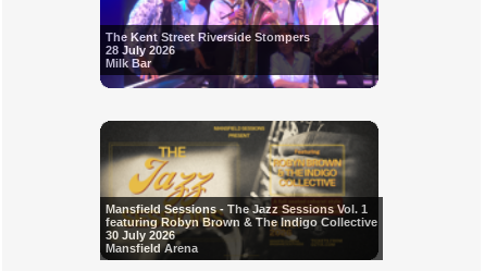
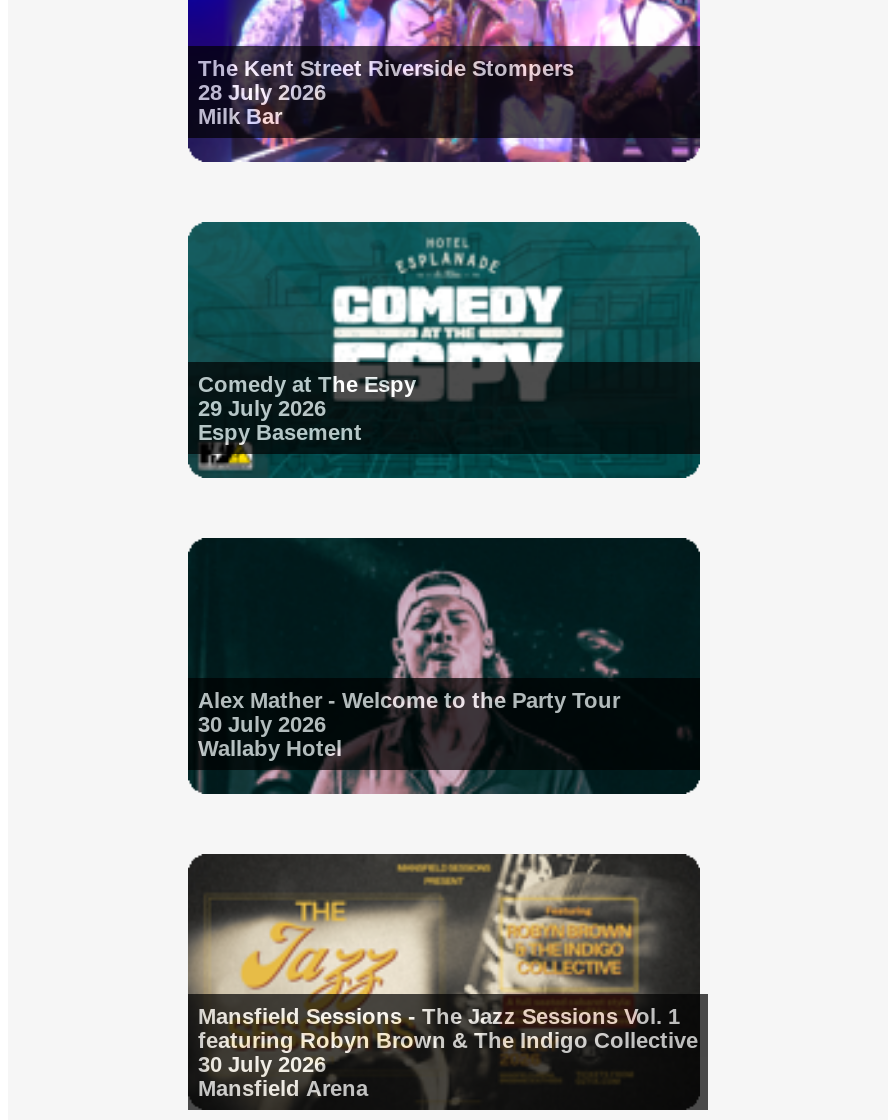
none -> [186,536,702,796] [image] | Alex Mather - Welcome to the Party Tour | 30 July 2026 | Wallaby Hotel
none -> [188,220,702,478] [image] | Comedy at The Espy | 29 July 2026 | Espy Basement

